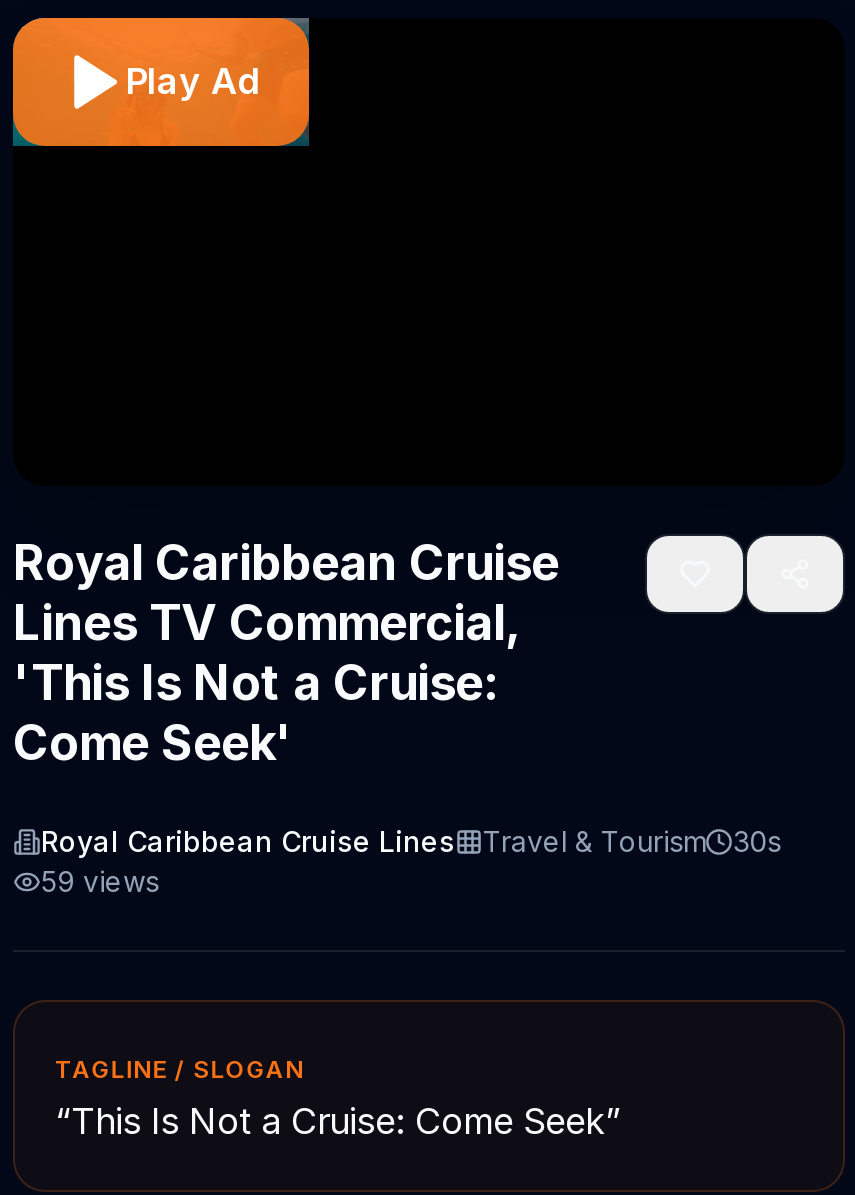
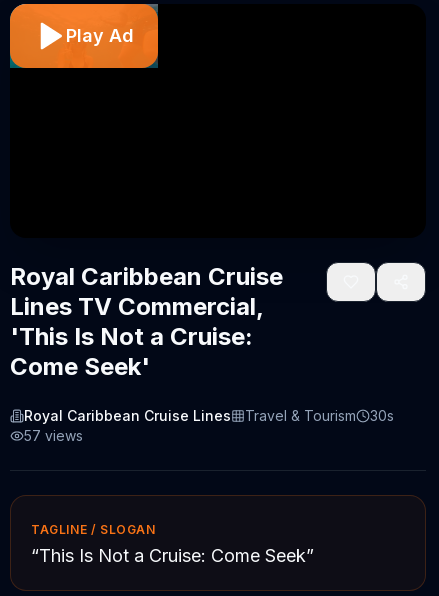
[41,864,159,898] 59 views -> [24,427,83,444] 57 views

